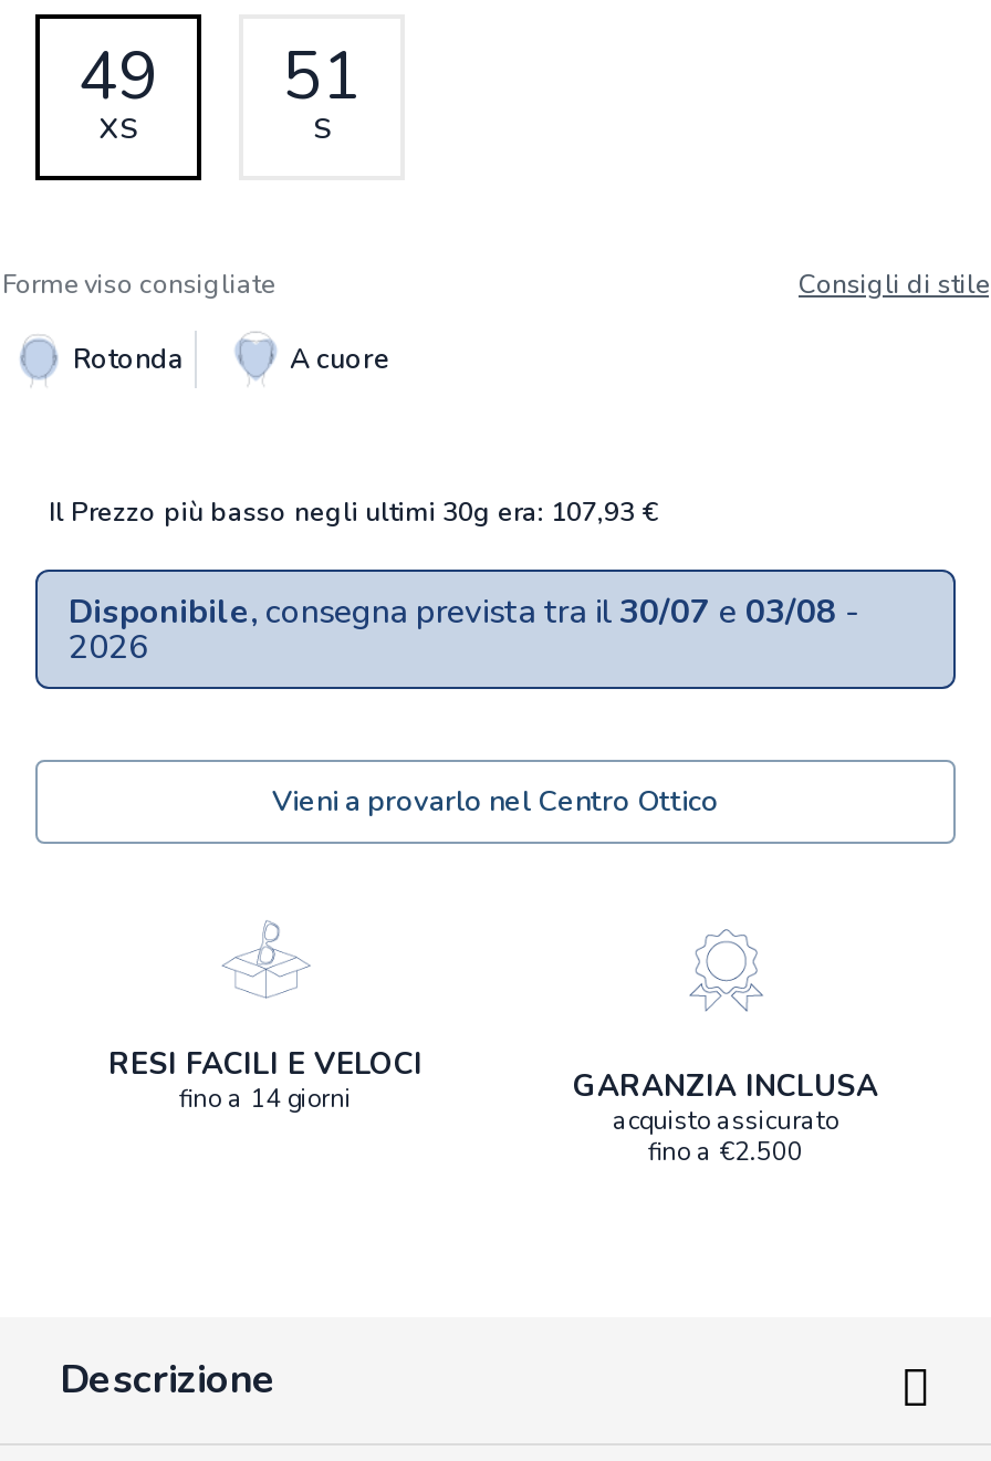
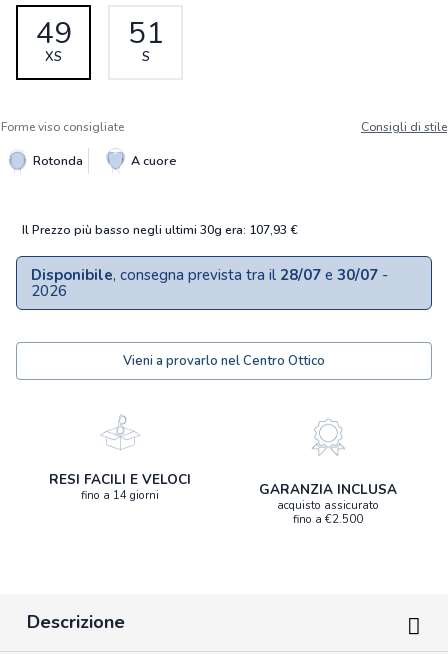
[69,590,858,634] Disponibile, consegna prevista tra il 30/07 e 03/08 - -> [31,265,388,285] Disponibile, consegna prevista tra il 28/07 e 30/07 -

